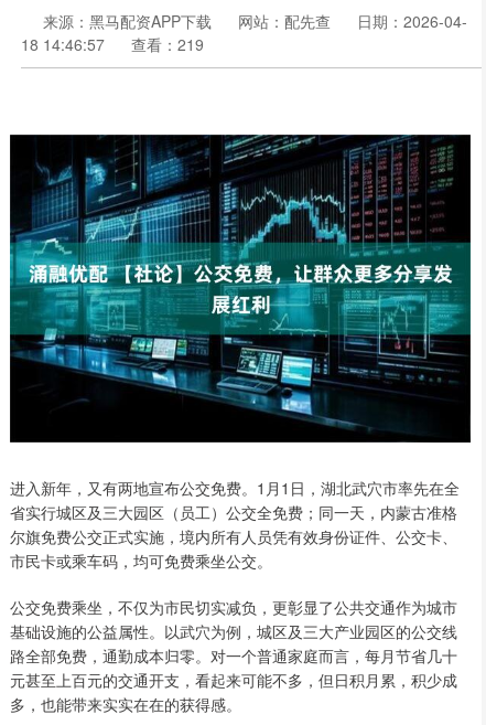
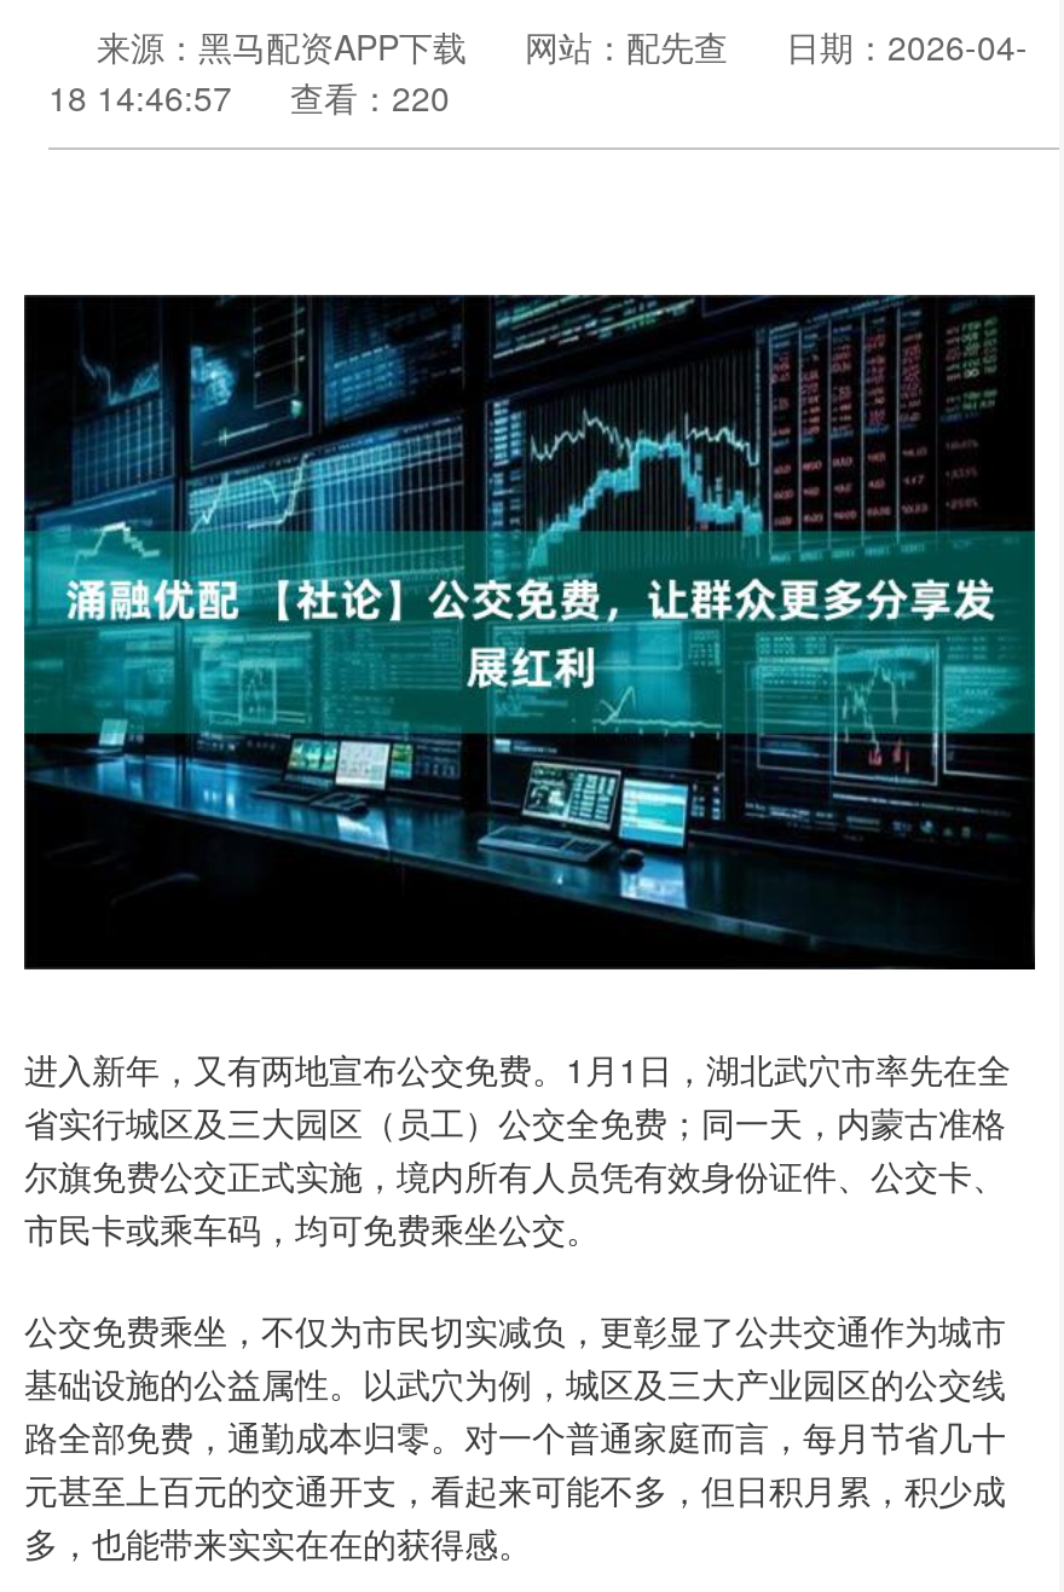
[21,33,204,55] 18 14:46:57 查看：219 -> [48,73,450,121] 18 14:46:57 查看：220

